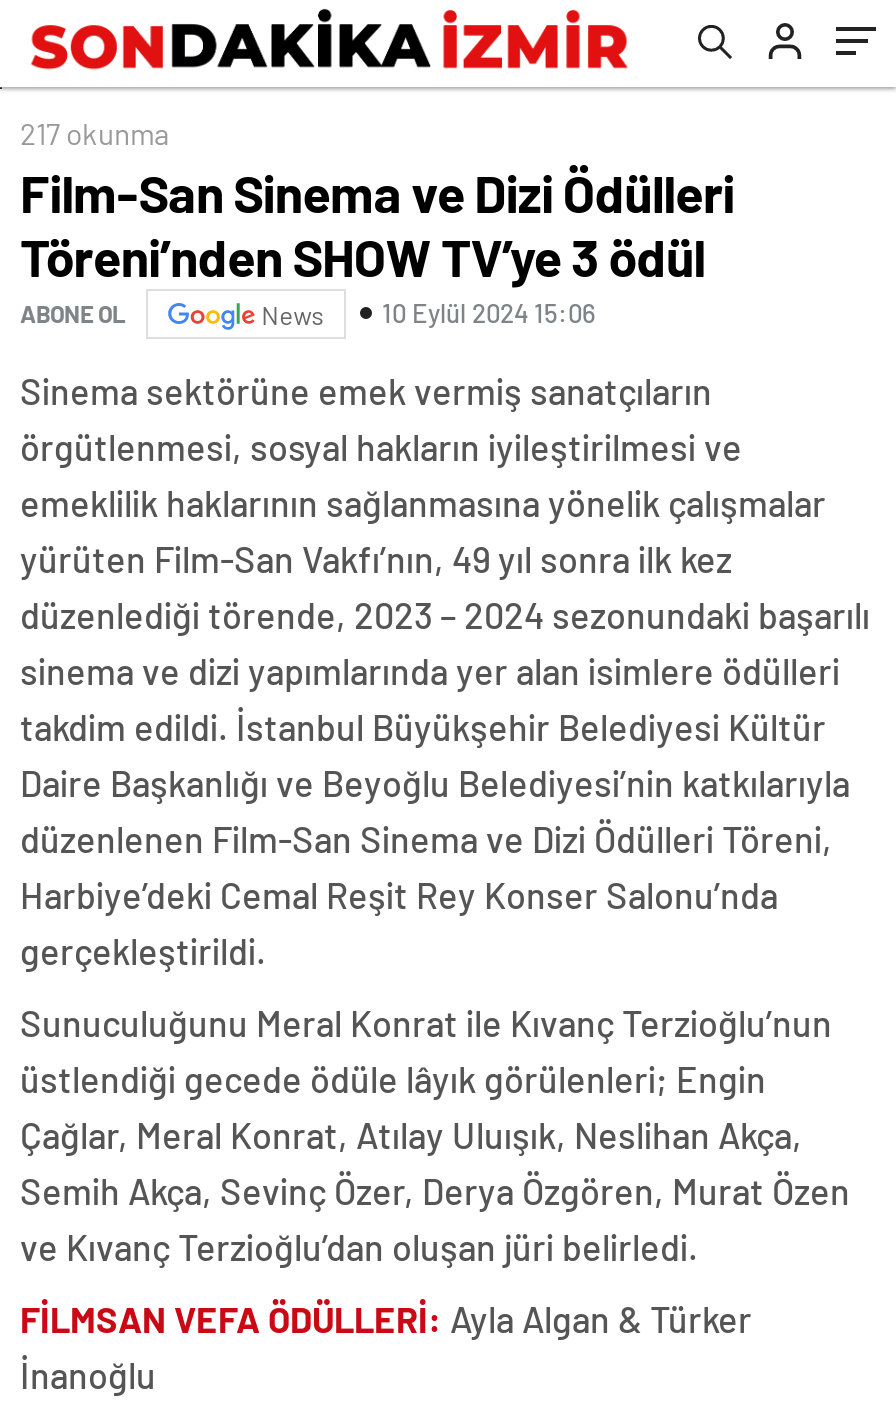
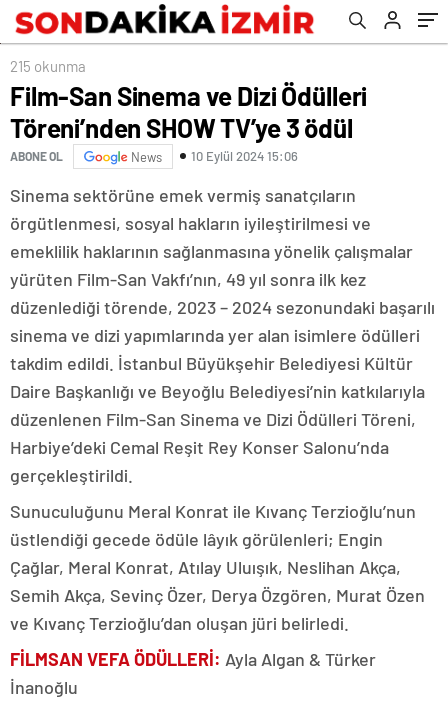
[20,114,170,150] 217 okunma -> [10,56,86,74] 215 okunma

